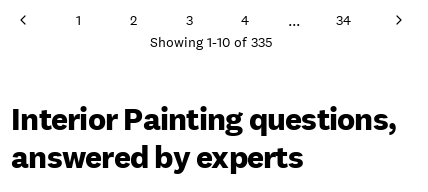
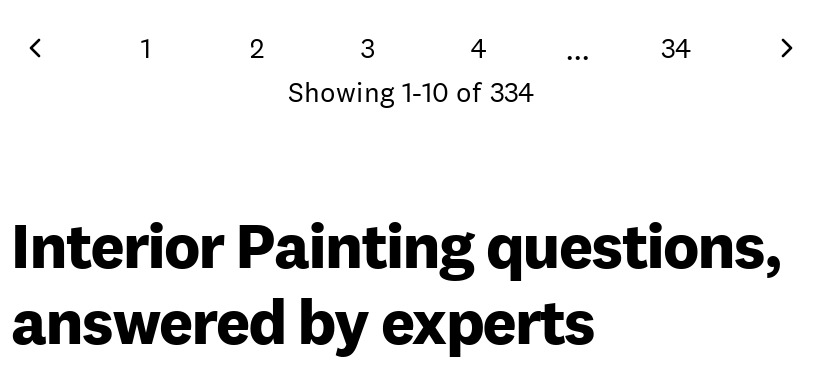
[149,33,272,51] Showing 1-10 of 335 -> [288,74,534,110] Showing 1-10 of 334

